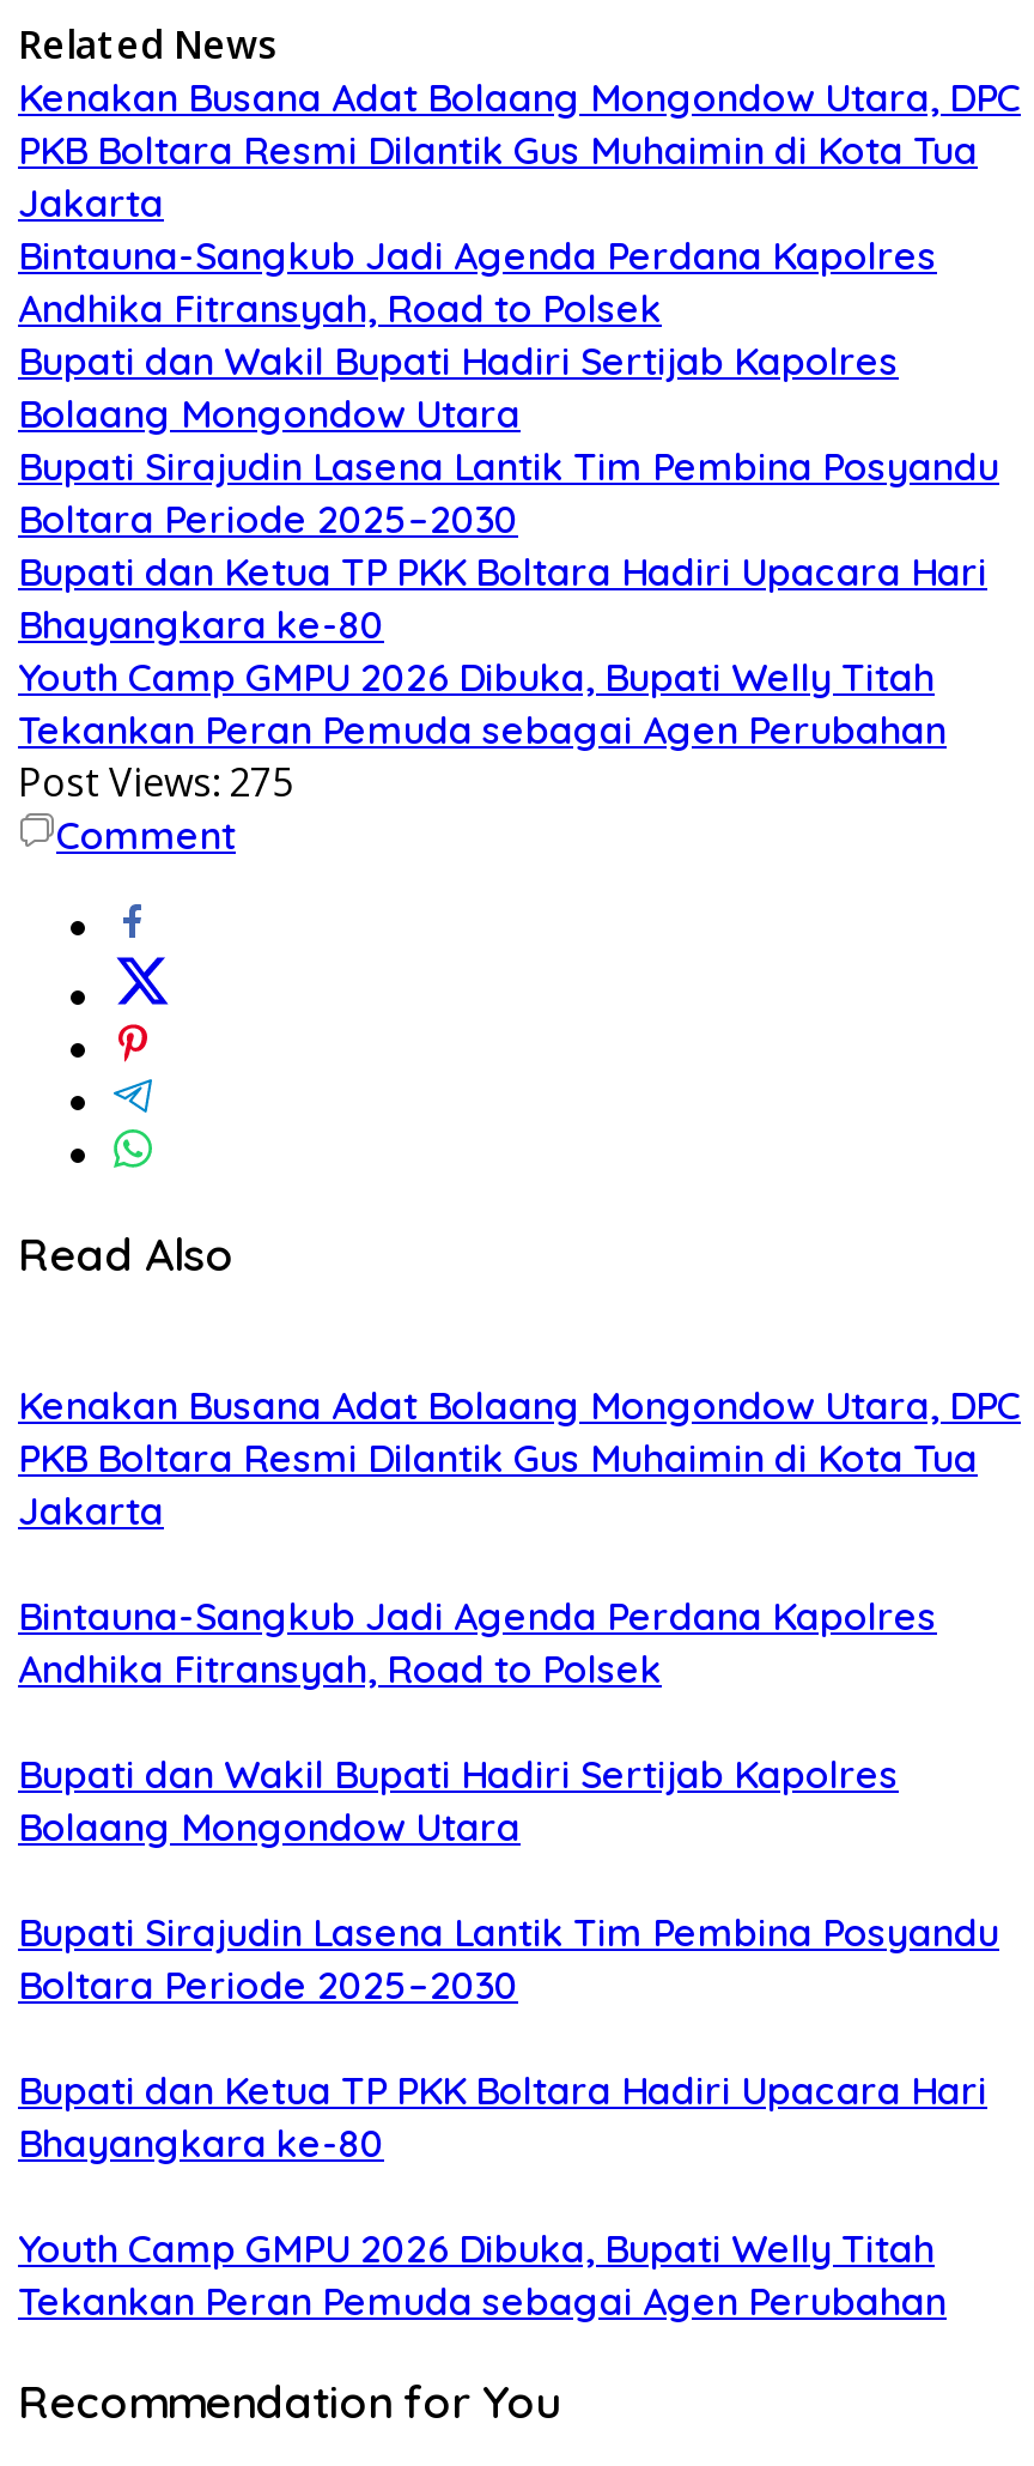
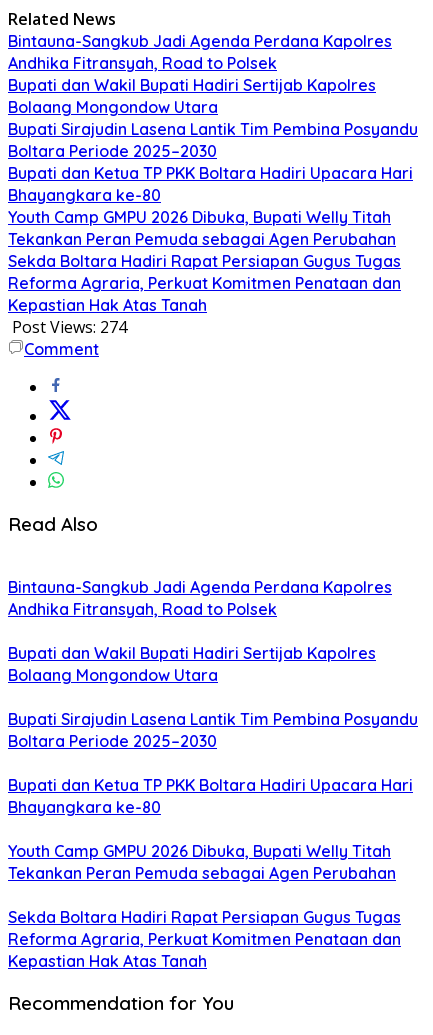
[18,73,1021,226] Kenakan Busana Adat Bolaang Mongondow Utara, DPC | PKB Boltara Resmi Dilantik Gus Muhaimin di Kota Tua | Jakarta -> none
moved [18,231,999,753] -> [8,31,418,249]: Bintauna-Sangkub Jadi Agenda Perdana Kapolres | Andhika Fitransyah, Road to Polsek | Bupati dan Wakil Bupati Hadiri Sertijab Kapolres | ... | Youth Camp GMPU 2026 Dibuka, Bupati Welly Titah | Tekankan Peran Pemuda sebagai Agen Perubahan
[18,755,293,808] Post Views: 275 -> [8,251,401,338] Sekda Boltara Hadiri Rapat Persiapan Gugus Tugas | Reforma Agraria, Perkuat Komitmen Penataan dan | Kepastian Hak Atas Tanah | Post Views: 274
[18,1381,1021,1535] Kenakan Busana Adat Bolaang Mongondow Utara, DPC | PKB Boltara Resmi Dilantik Gus Muhaimin di Kota Tua | Jakarta -> none
moved [18,1592,999,2325] -> [8,577,418,883]: Bintauna-Sangkub Jadi Agenda Perdana Kapolres | Andhika Fitransyah, Road to Polsek | Bupati dan Wakil Bupati Hadiri Sertijab Kapolres | ... | Youth Camp GMPU 2026 Dibuka, Bupati Welly Titah | Tekankan Peran Pemuda sebagai Agen Perubahan
none -> [8,907,401,971] Sekda Boltara Hadiri Rapat Persiapan Gugus Tugas | Reforma Agraria, Perkuat Komitmen Penataan dan | Kepastian Hak Atas Tanah

